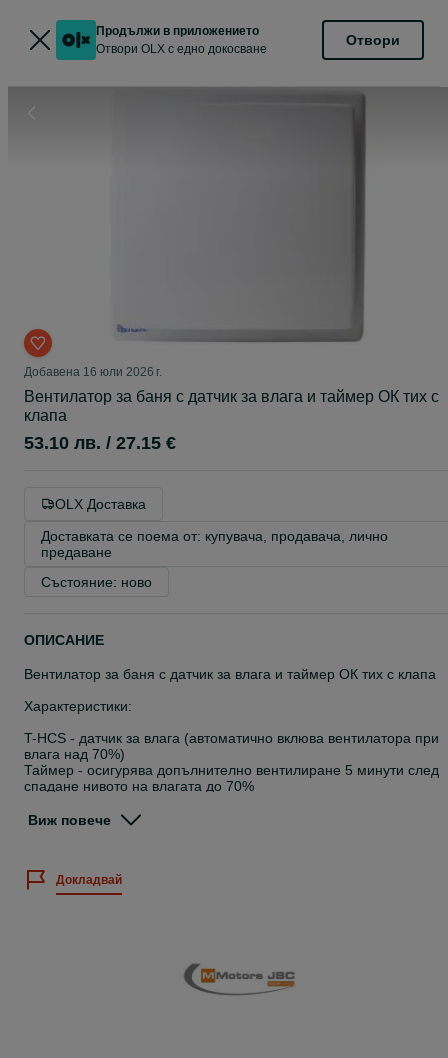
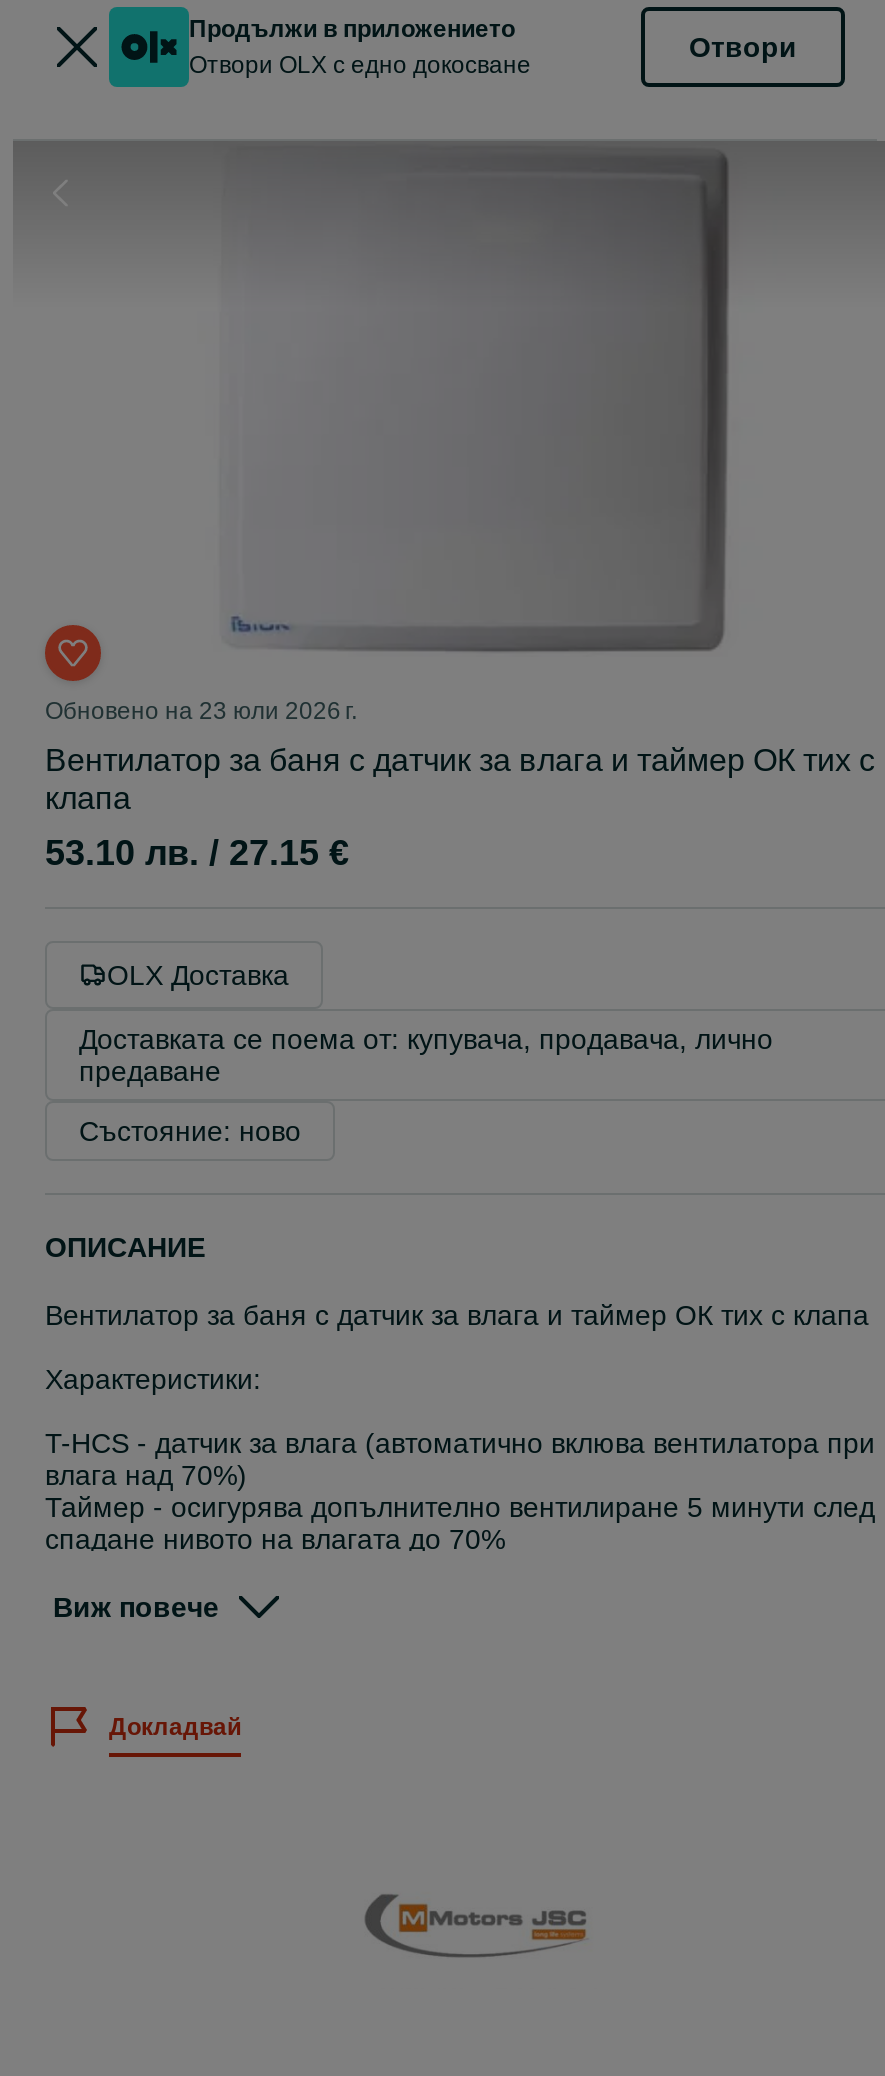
[24,365,162,379] Добавена 16 юли 2026 г. -> [45,697,357,725] Обновено на 23 юли 2026 г.

